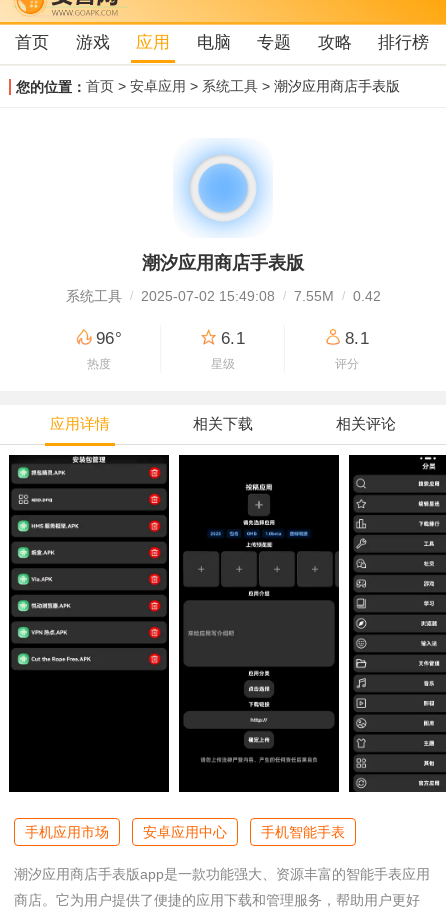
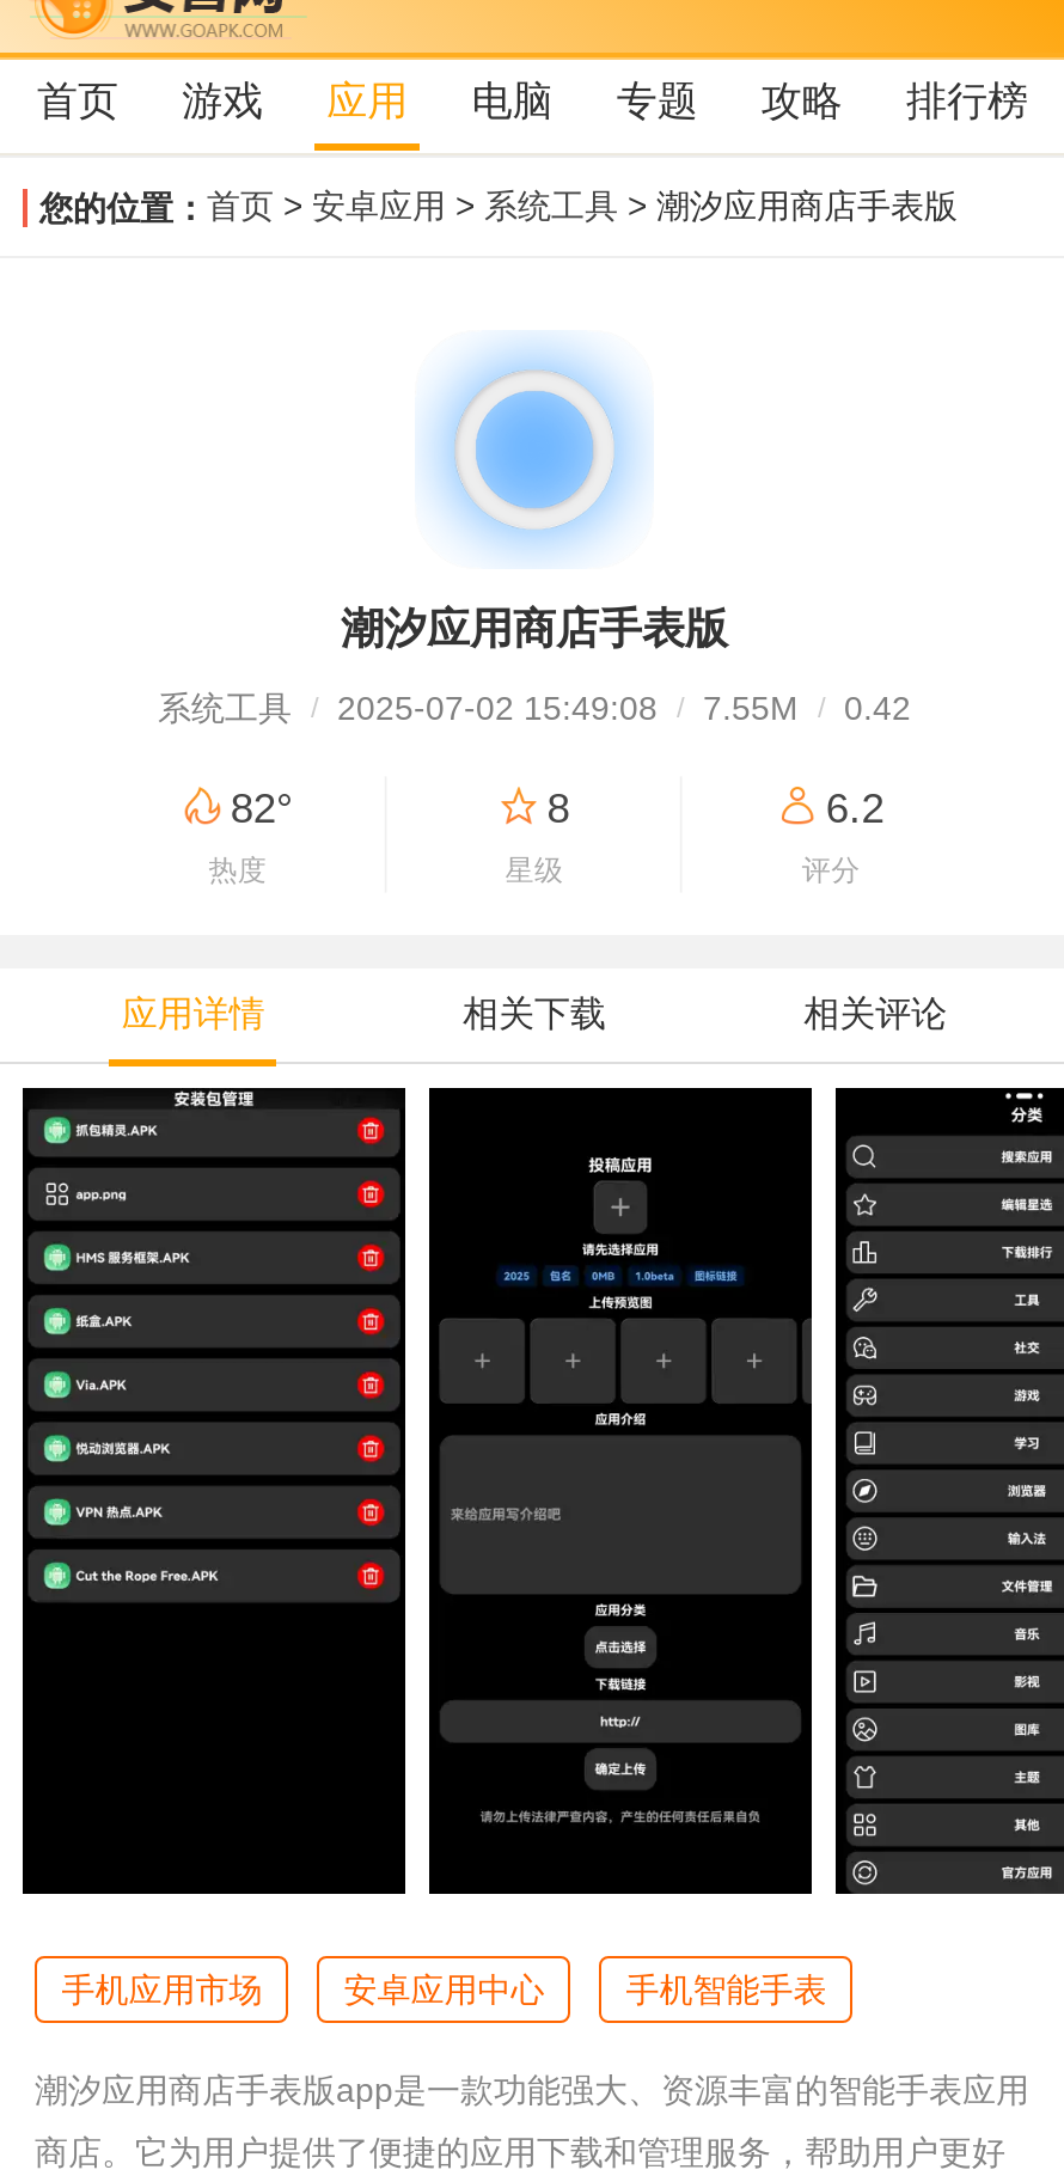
[96,328,122,347] 96° -> [230,783,293,829] 82°
[221,328,245,347] 6.1 -> [547,783,570,829] 8
[345,328,369,347] 8.1 -> [826,783,884,829] 6.2

